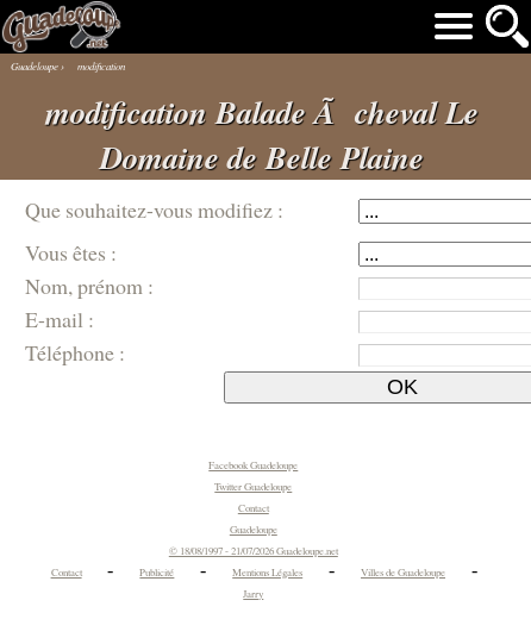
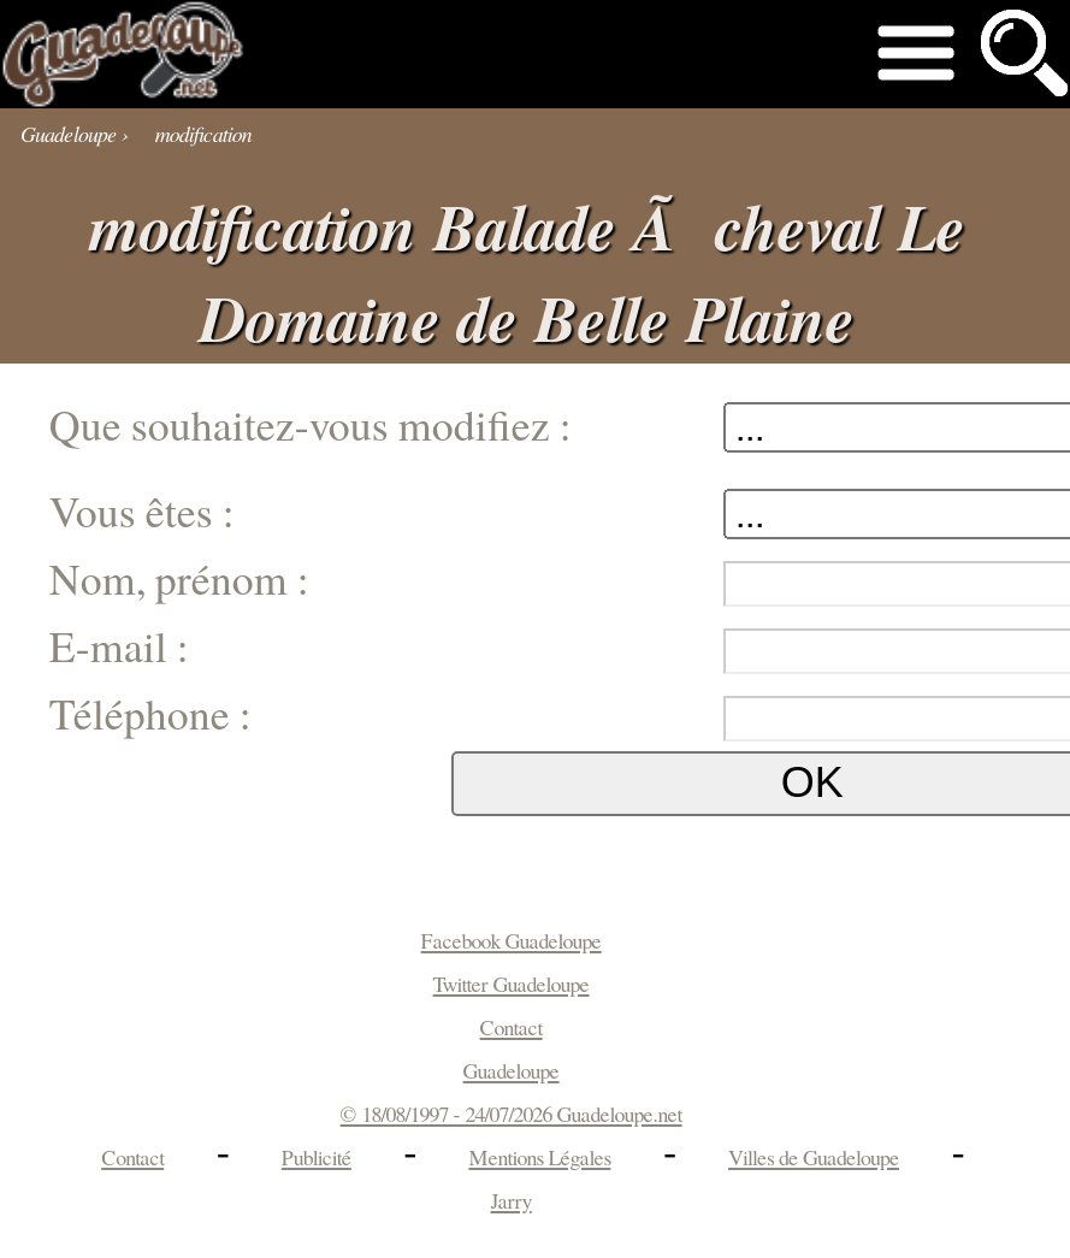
[169,544,338,559] © 18/08/1997 - 21/07/2026 Guadeloupe.net -> [340,1101,682,1130] © 18/08/1997 - 24/07/2026 Guadeloupe.net

